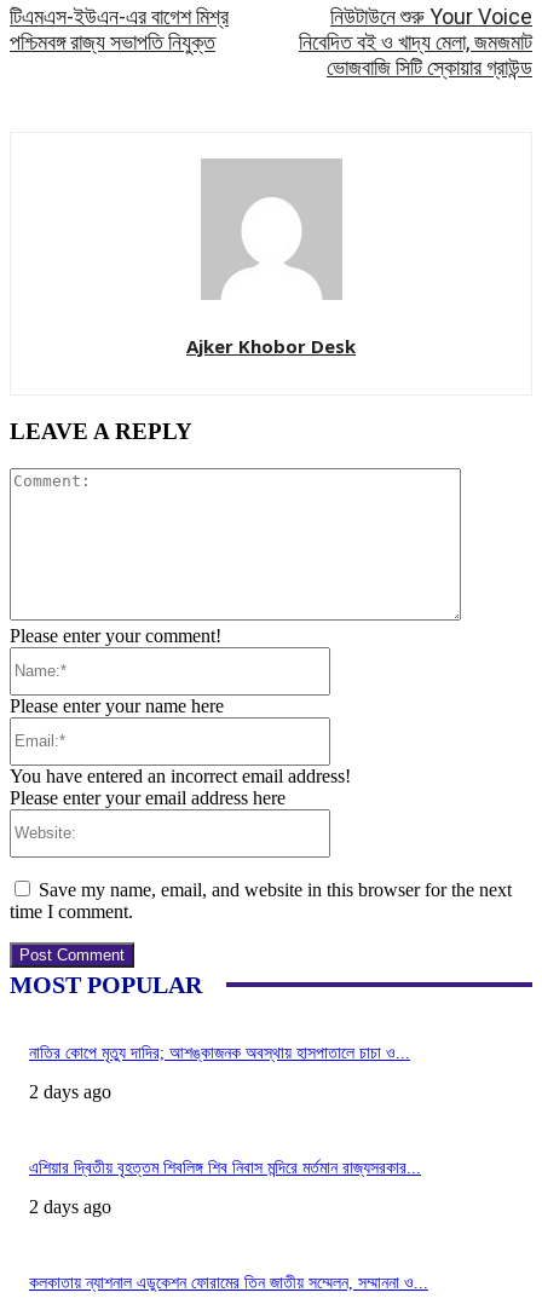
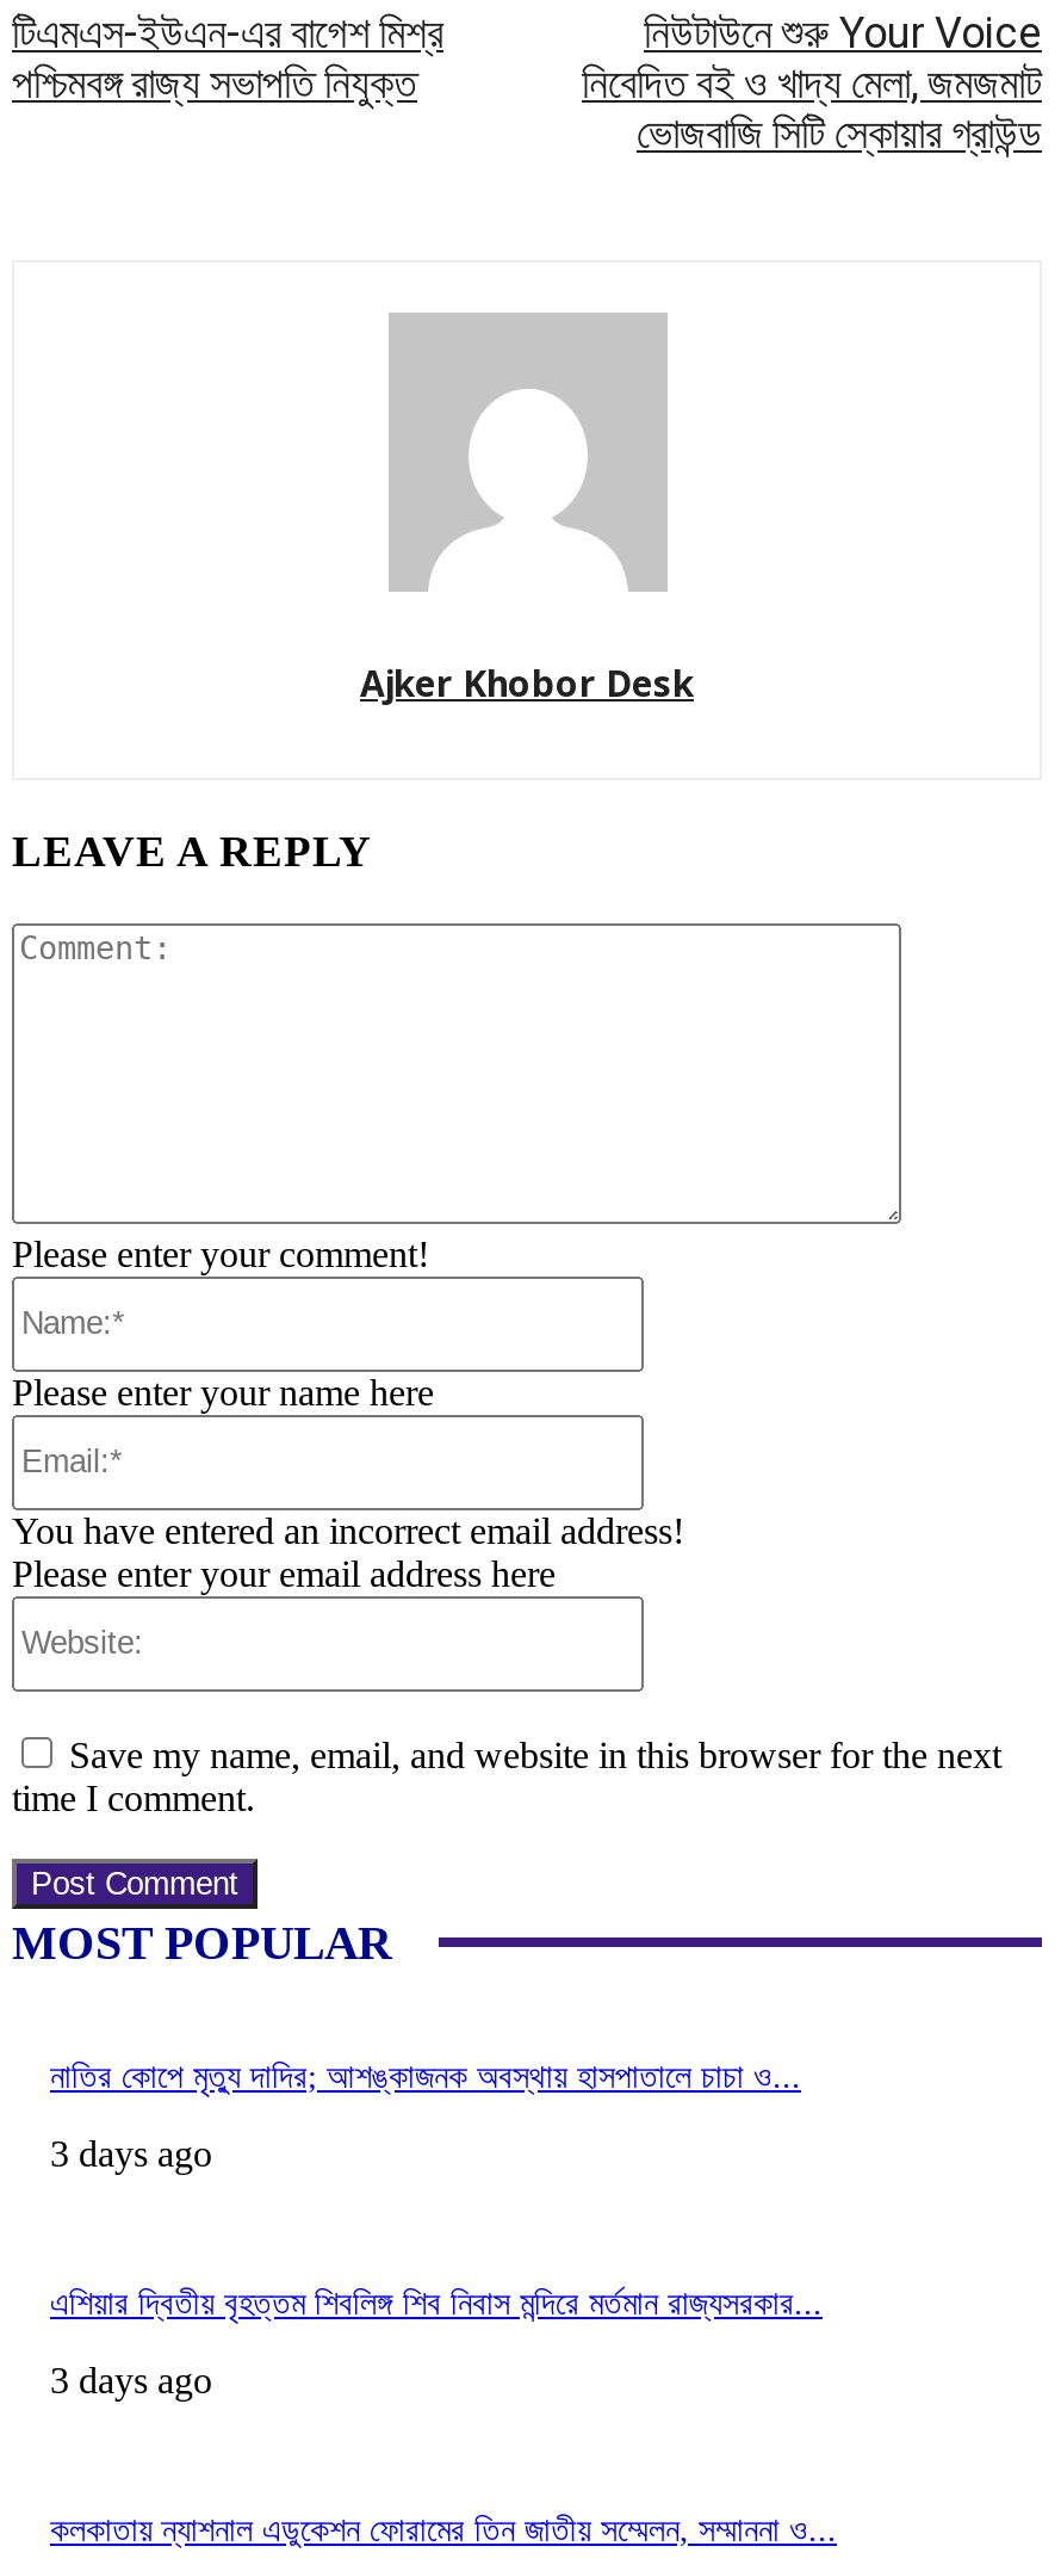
[29,1081,111,1101] 2 days ago -> [50,2132,212,2173] 3 days ago
[29,1196,111,1216] 2 days ago -> [50,2359,212,2399] 3 days ago

